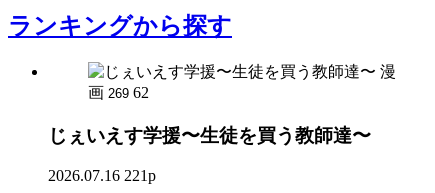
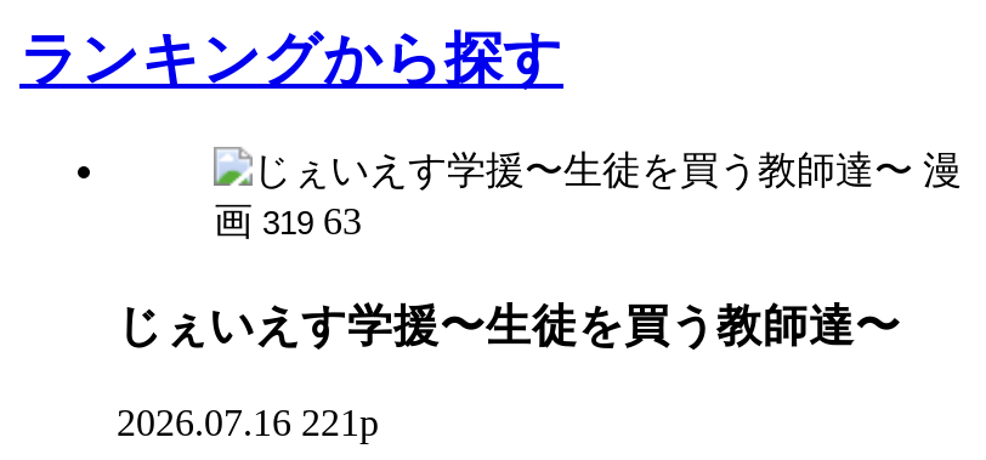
[88,84,149,101] 画 269 62 -> [214,200,362,242] 画 319 63

